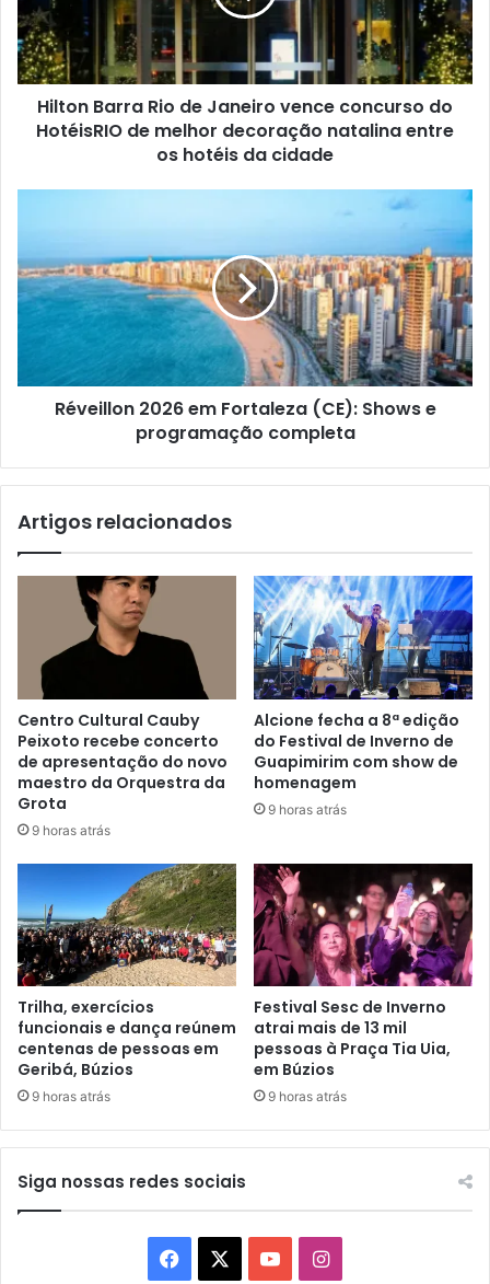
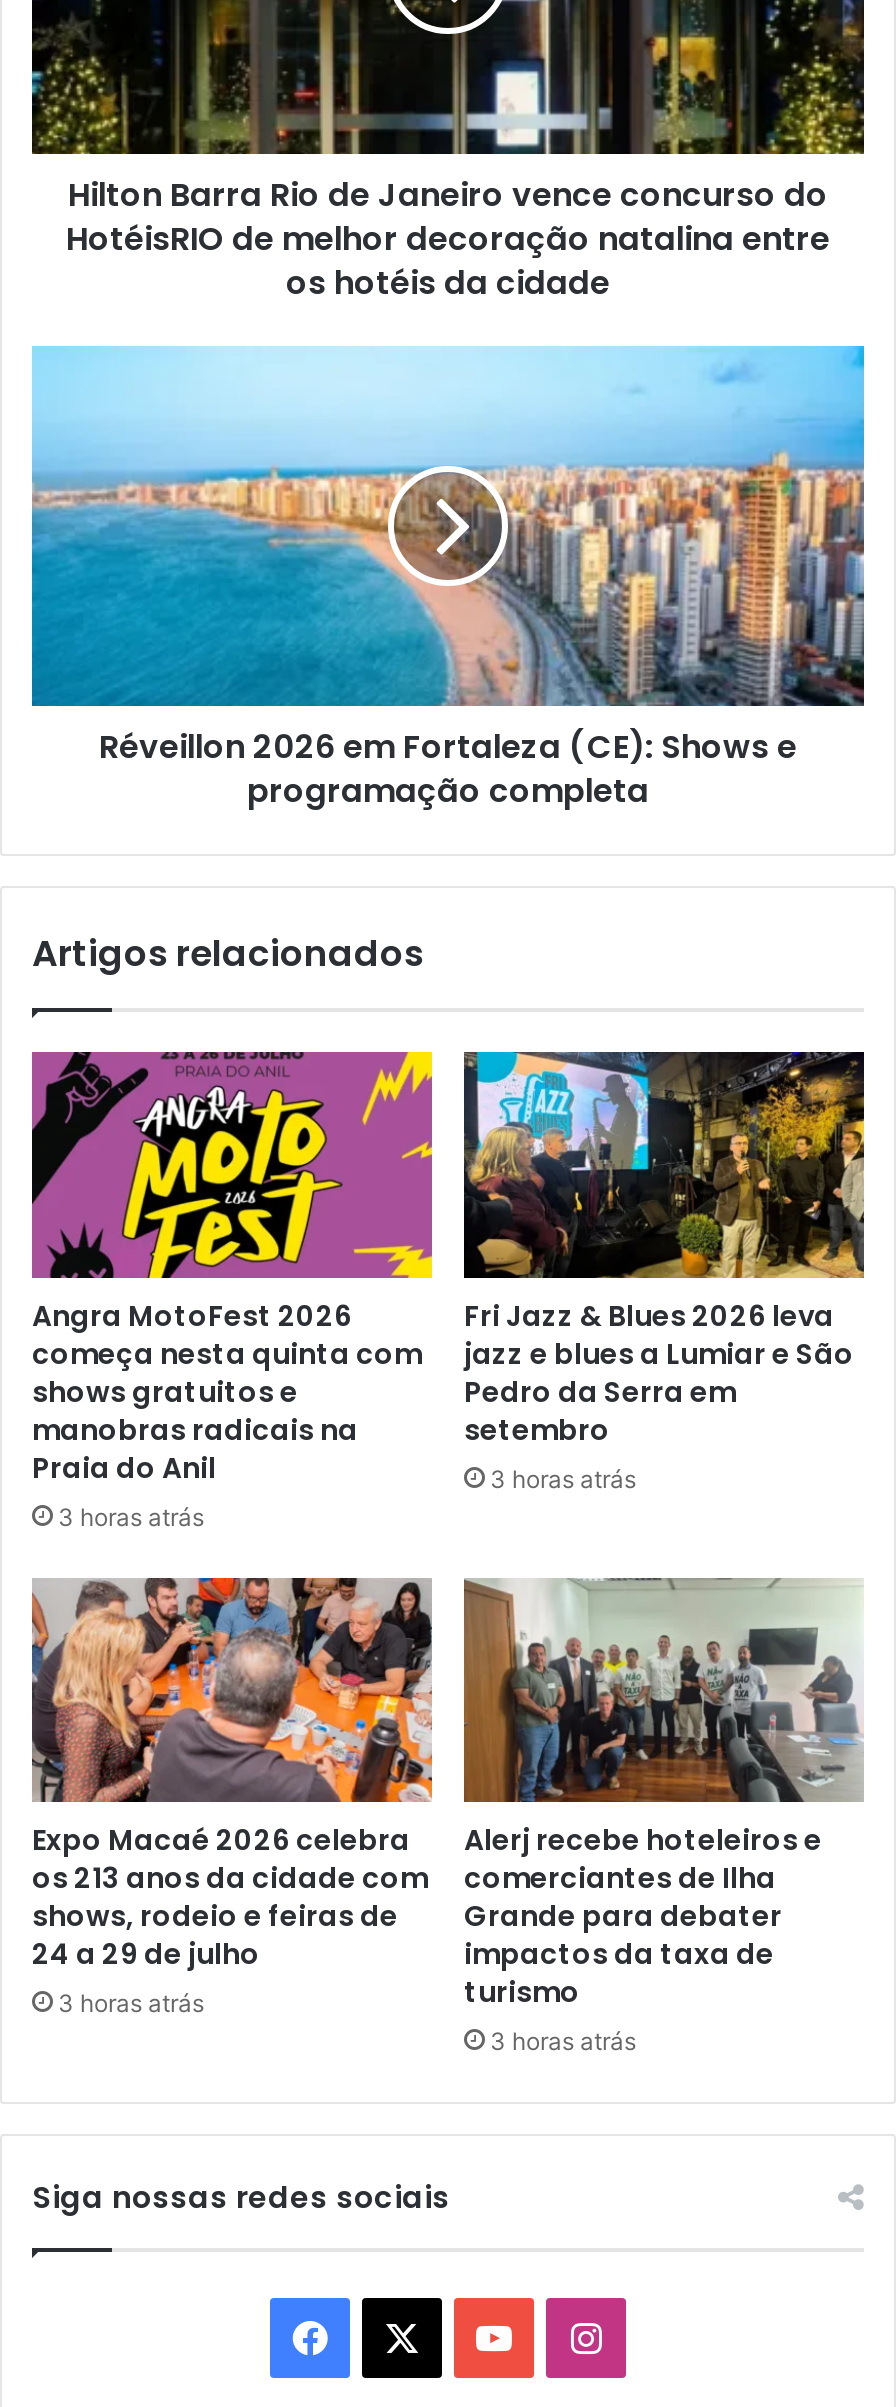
[17,575,237,838] [image] | Centro Cultural Cauby | Peixoto recebe concerto | de apresentação do novo | maestro da Orquestra da | Grota | 9 horas atrás -> [30,1050,434,1531] [image] | Angra MotoFest 2026 | começa nesta quinta com | shows gratuitos e | manobras radicais na | Praia do Anil | 3 horas atrás
[253,575,474,817] [image] | Alcione fecha a 8ª edição | do Festival de Inverno de | Guapimirim com show de | homenagem | 9 horas atrás -> [462,1050,866,1493] [image] | Fri Jazz & Blues 2026 leva | jazz e blues a Lumiar e São | Pedro da Serra em | setembro | 3 horas atrás
[16,863,236,1105] [image] | Trilha, exercícios | funcionais e dança reúnem | centenas de pessoas em | Geribá, Búzios | 9 horas atrás -> [30,1576,432,2019] [image] | Expo Macaé 2026 celebra | os 213 anos da cidade com | shows, rodeio e feiras de | 24 a 29 de julho | 3 horas atrás
[253,863,474,1105] [image] | Festival Sesc de Inverno | atrai mais de 13 mil | pessoas à Praça Tia Uia, | em Búzios | 9 horas atrás -> [462,1576,864,2057] [image] | Alerj recebe hoteleiros e | comerciantes de Ilha | Grande para debater | impactos da taxa de | turismo | 3 horas atrás

